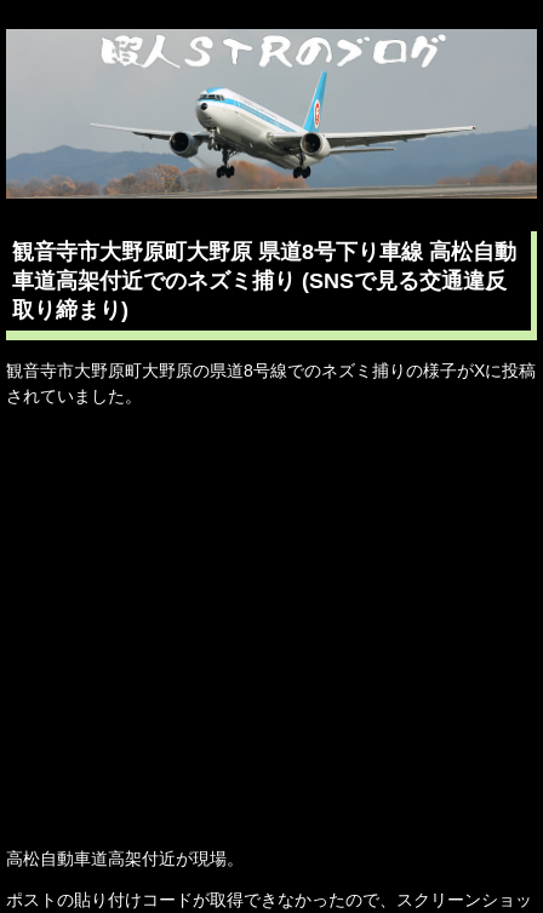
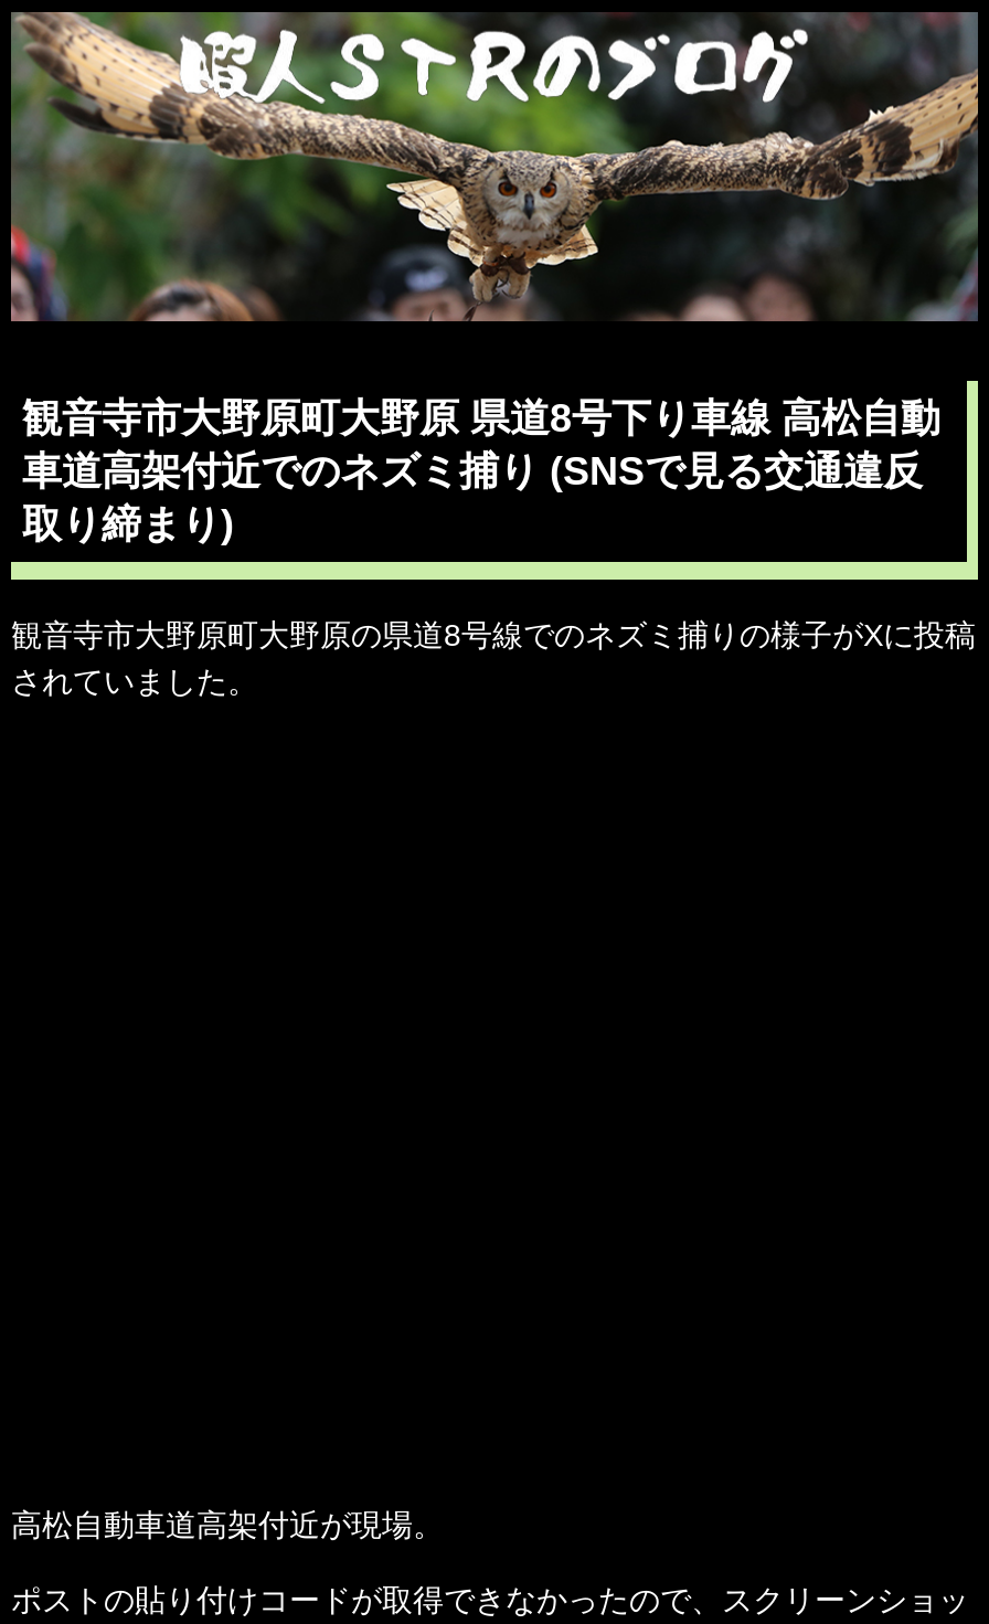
[5,28,537,200] [image] -> [9,10,980,321] [image]

